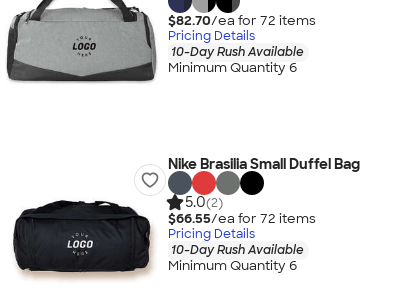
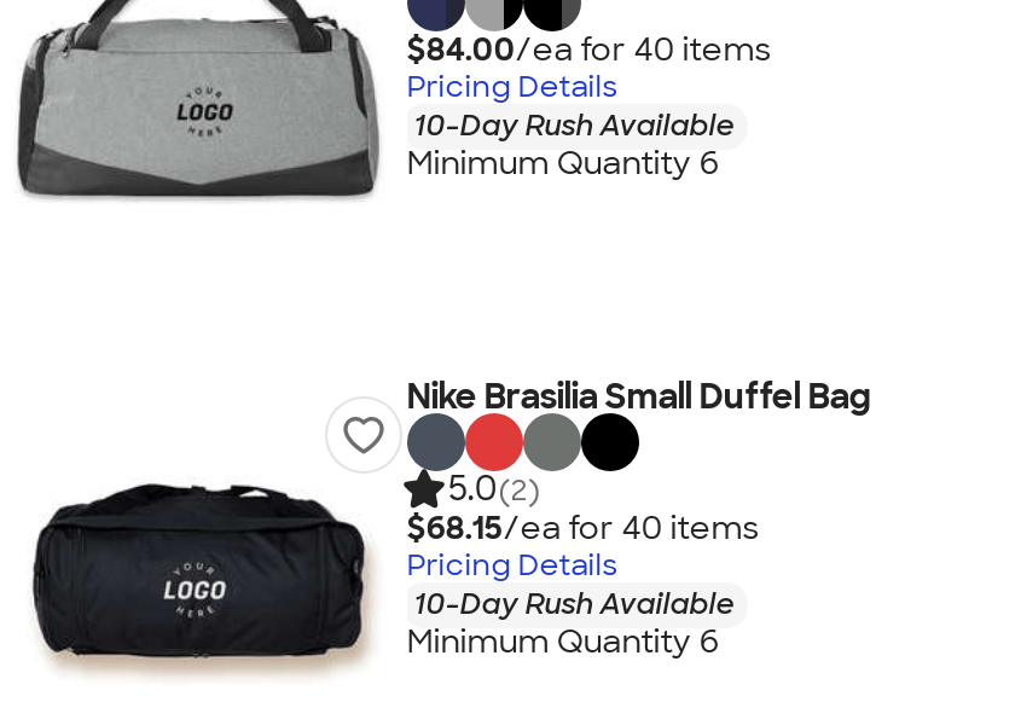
[168,12,316,29] $82.70/ea for 72 items -> [407,29,772,70] $84.00/ea for 40 items
[168,210,316,227] $66.55/ea for 72 items -> [407,507,760,548] $68.15/ea for 40 items

